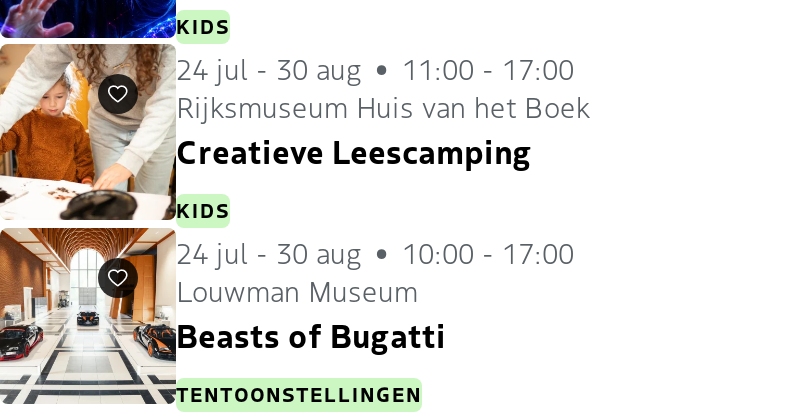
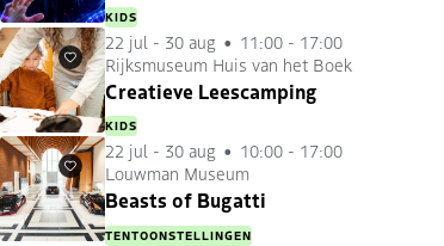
[176,49,574,89] 24 jul - 30 aug 11:00 - 17:00 -> [105,29,343,53] 22 jul - 30 aug 11:00 - 17:00
[176,233,574,273] 24 jul - 30 aug 10:00 - 17:00 -> [105,139,343,163] 22 jul - 30 aug 10:00 - 17:00

